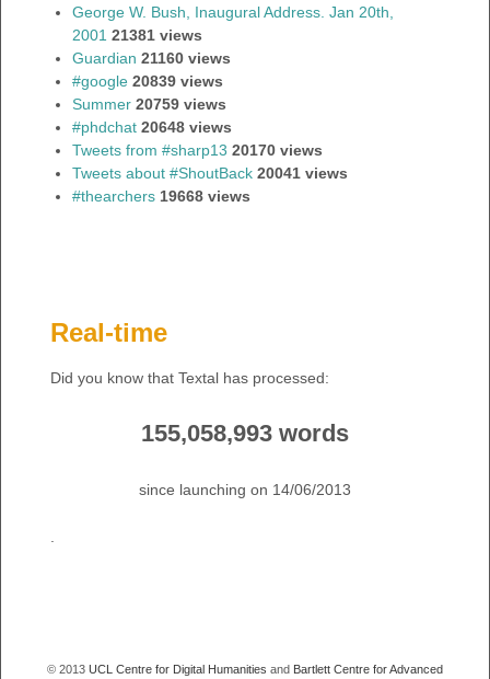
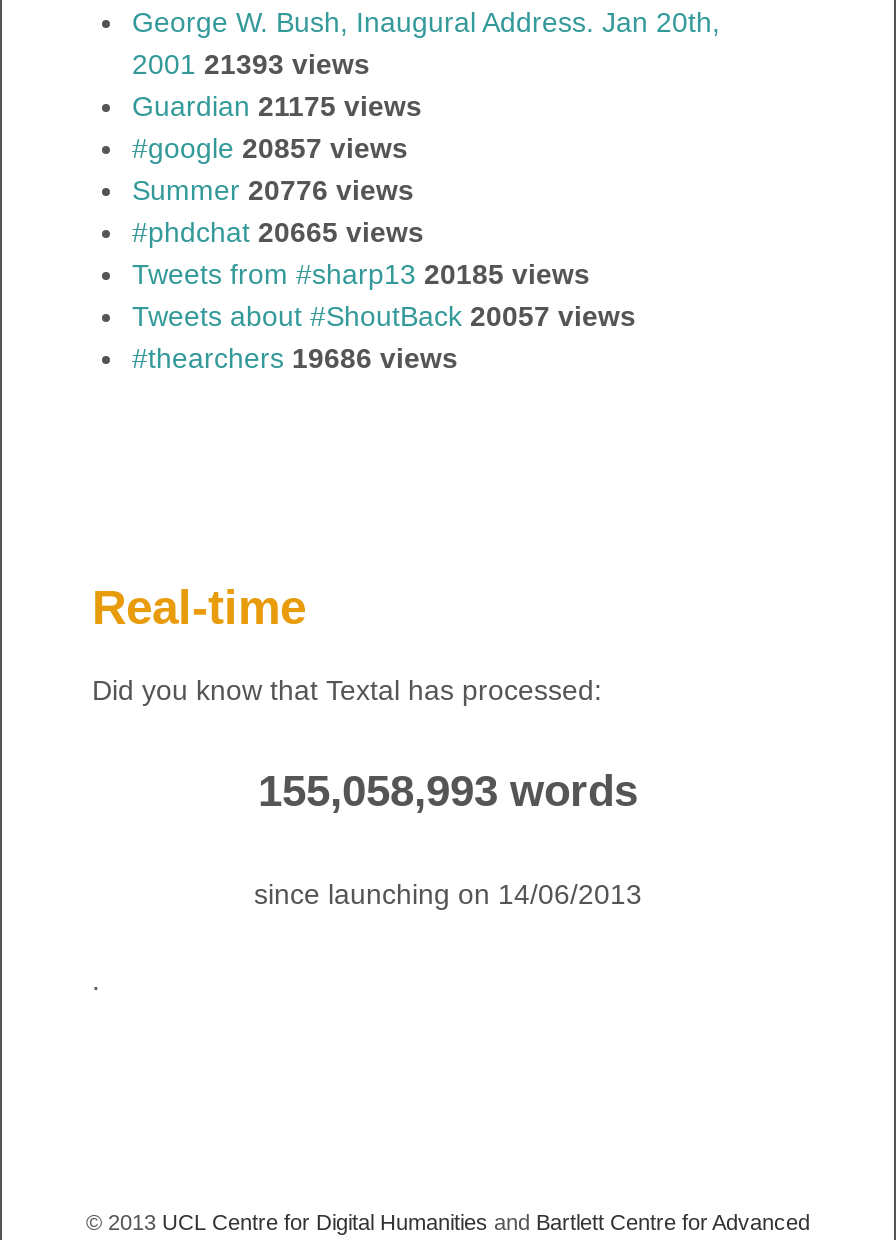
[72,27,202,44] 2001 21381 views -> [132,48,370,80] 2001 21393 views
[72,50,231,67] Guardian 21160 views -> [132,90,422,122] Guardian 21175 views
[72,72,223,90] #google 20839 views -> [132,132,408,164] #google 20857 views
[72,95,226,113] Summer 20759 views -> [132,174,414,206] Summer 20776 views
[72,118,232,136] #phdchat 20648 views -> [132,216,424,248] #phdchat 20665 views
[72,141,323,159] Tweets from #sharp13 20170 views -> [132,258,590,290] Tweets from #sharp13 20185 views
[72,164,348,182] Tweets about #ShoutBack 20041 views -> [132,300,636,332] Tweets about #ShoutBack 20057 views
[72,187,250,205] #thearchers 19668 views -> [132,342,458,374] #thearchers 19686 views

